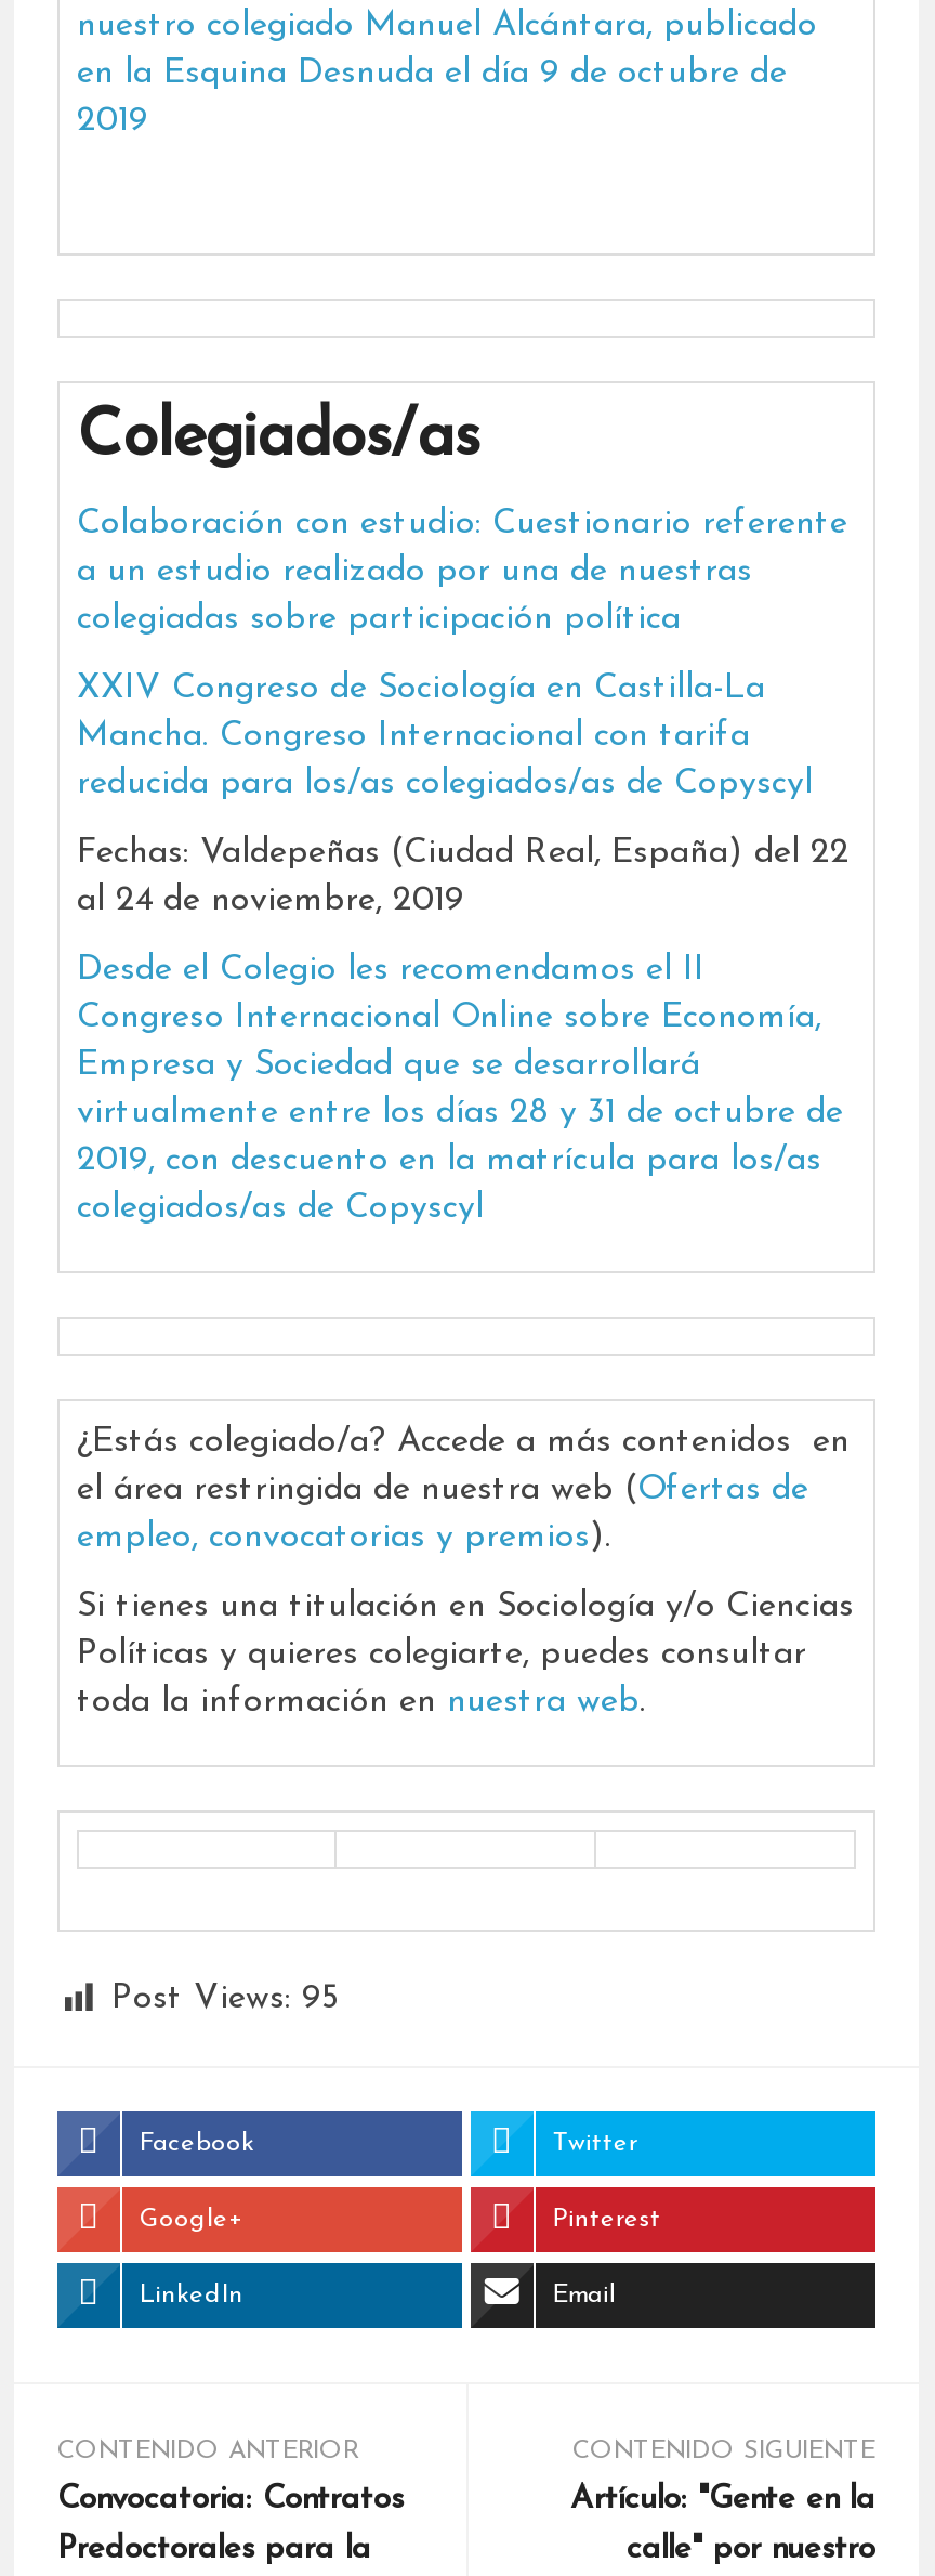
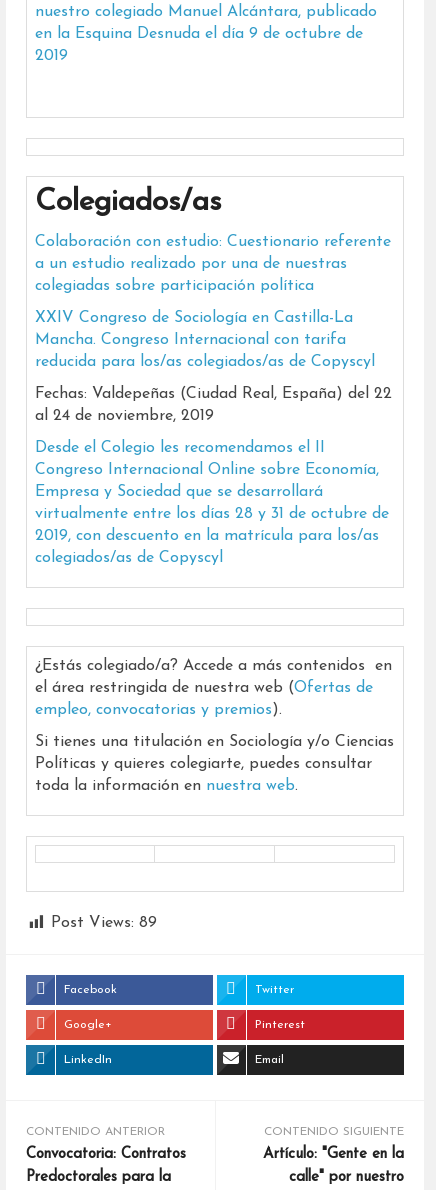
[111,1982,339,2016] Post Views: 95 -> [51,915,157,931] Post Views: 89

